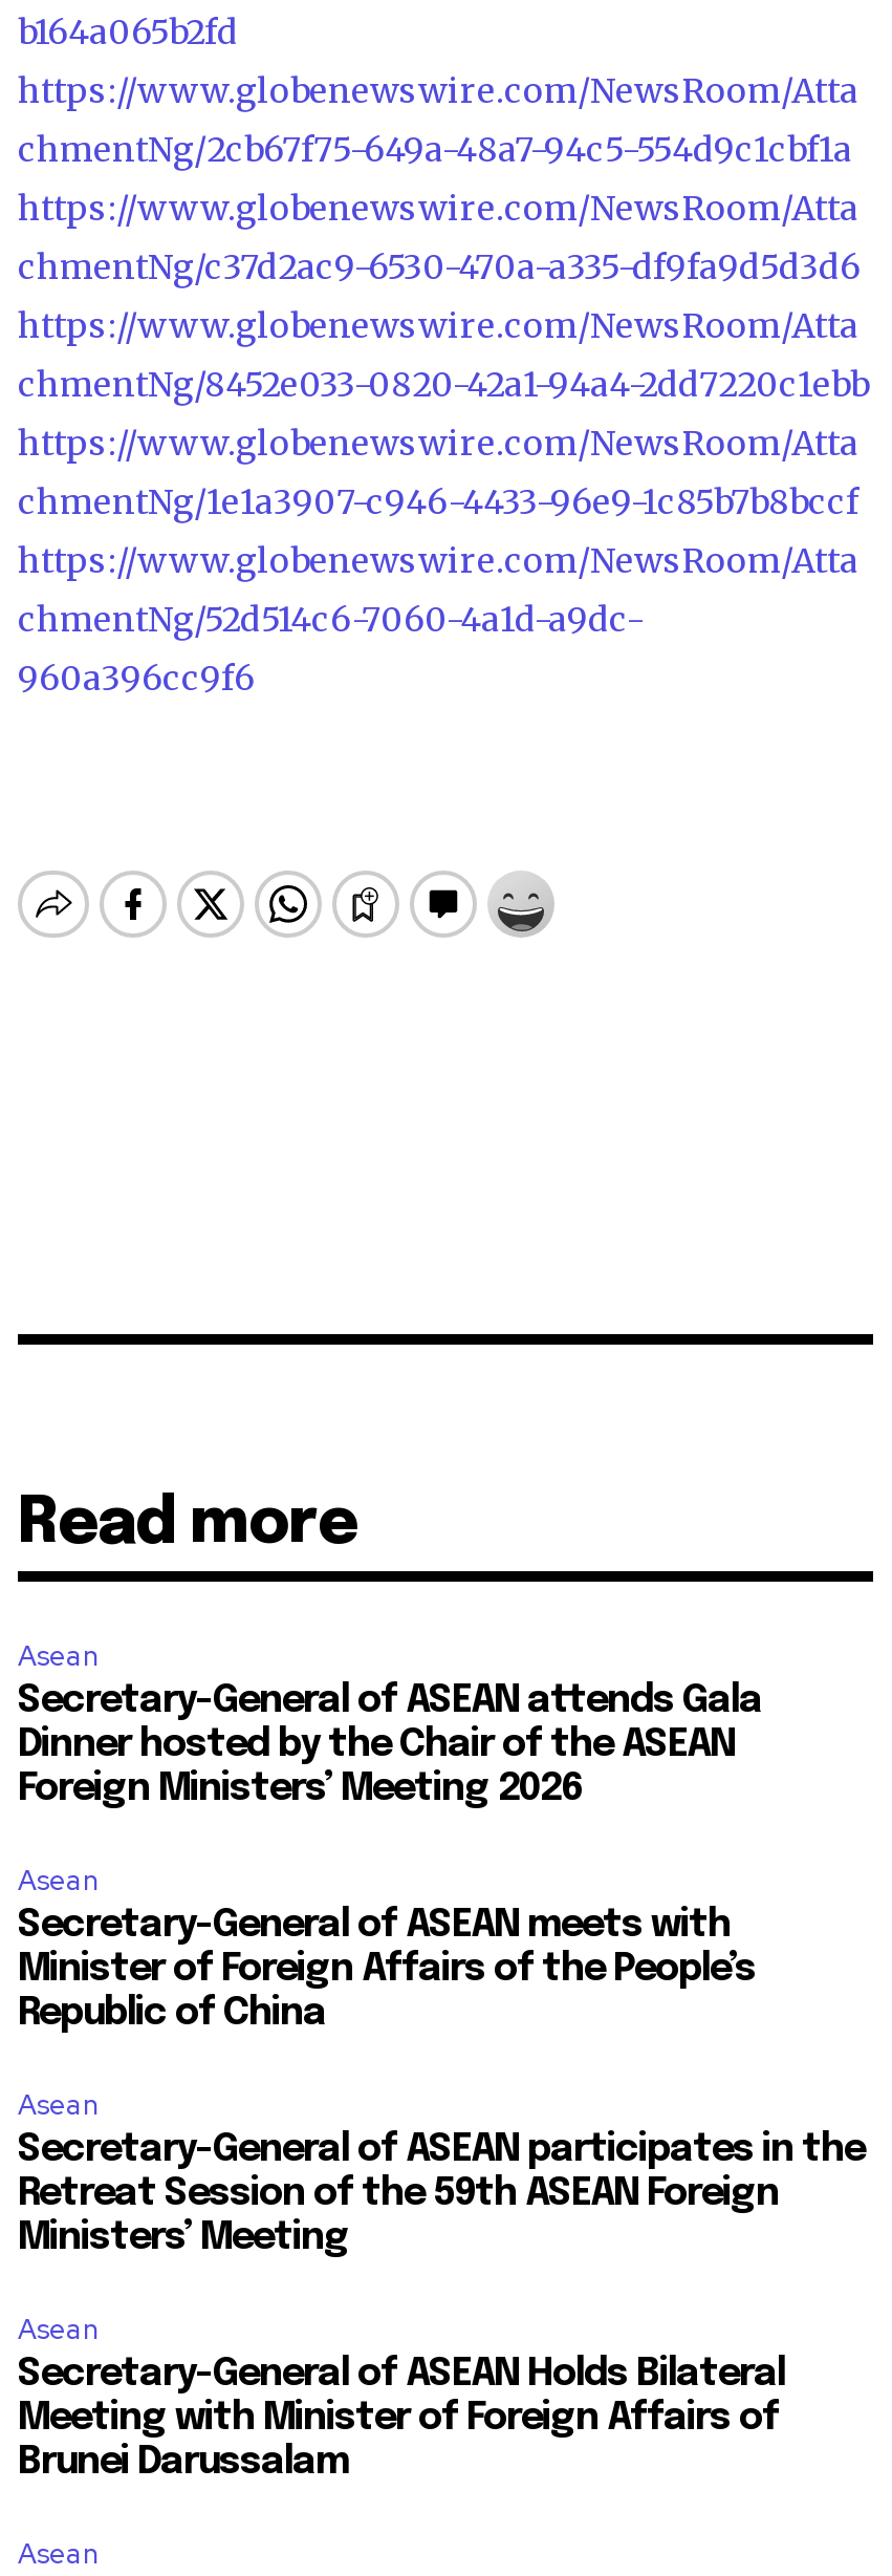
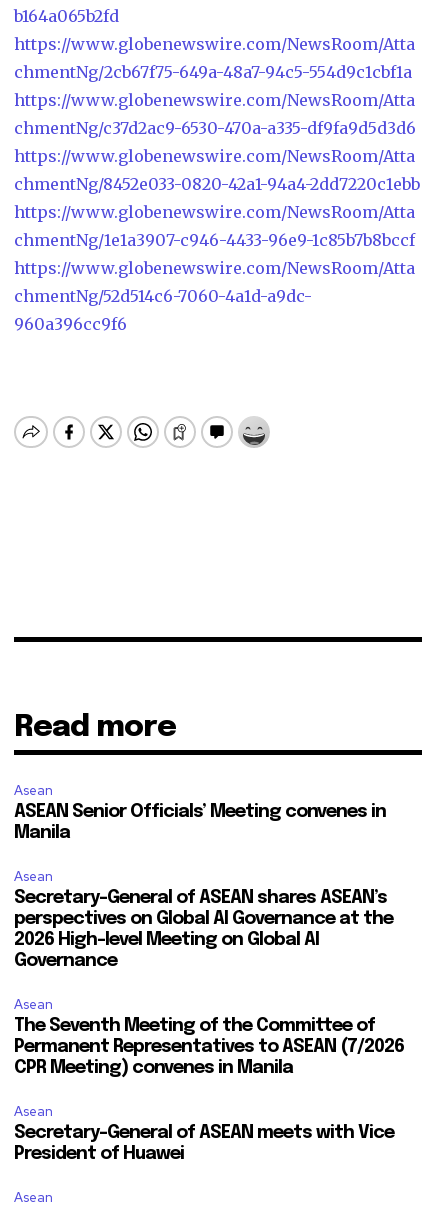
[18,1681,762,1807] Secretary-General of ASEAN attends Gala | Dinner hosted by the Chair of the ASEAN | Foreign Ministers’ Meeting 2026 -> [14,802,386,841] ASEAN Senior Officials’ Meeting convenes in | Manila
[18,1906,756,2032] Secretary-General of ASEAN meets with | Minister of Foreign Affairs of the People’s | Republic of China -> [14,888,393,969] Secretary-General of ASEAN shares ASEAN’s | perspectives on Global AI Governance at the | 2026 High-level Meeting on Global AI | Governance
[18,2130,865,2256] Secretary-General of ASEAN participates in the | Retreat Session of the 59th ASEAN Foreign | Ministers’ Meeting -> [14,1016,404,1076] The Seventh Meeting of the Committee of | Permanent Representatives to ASEAN (7/2026 | CPR Meeting) convenes in Manila
[18,2355,785,2481] Secretary-General of ASEAN Holds Bilateral | Meeting with Minister of Foreign Affairs of | Brunei Darussalam -> [14,1123,394,1162] Secretary-General of ASEAN meets with Vice | President of Huawei

